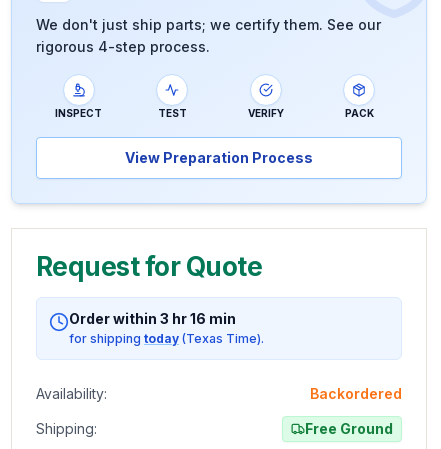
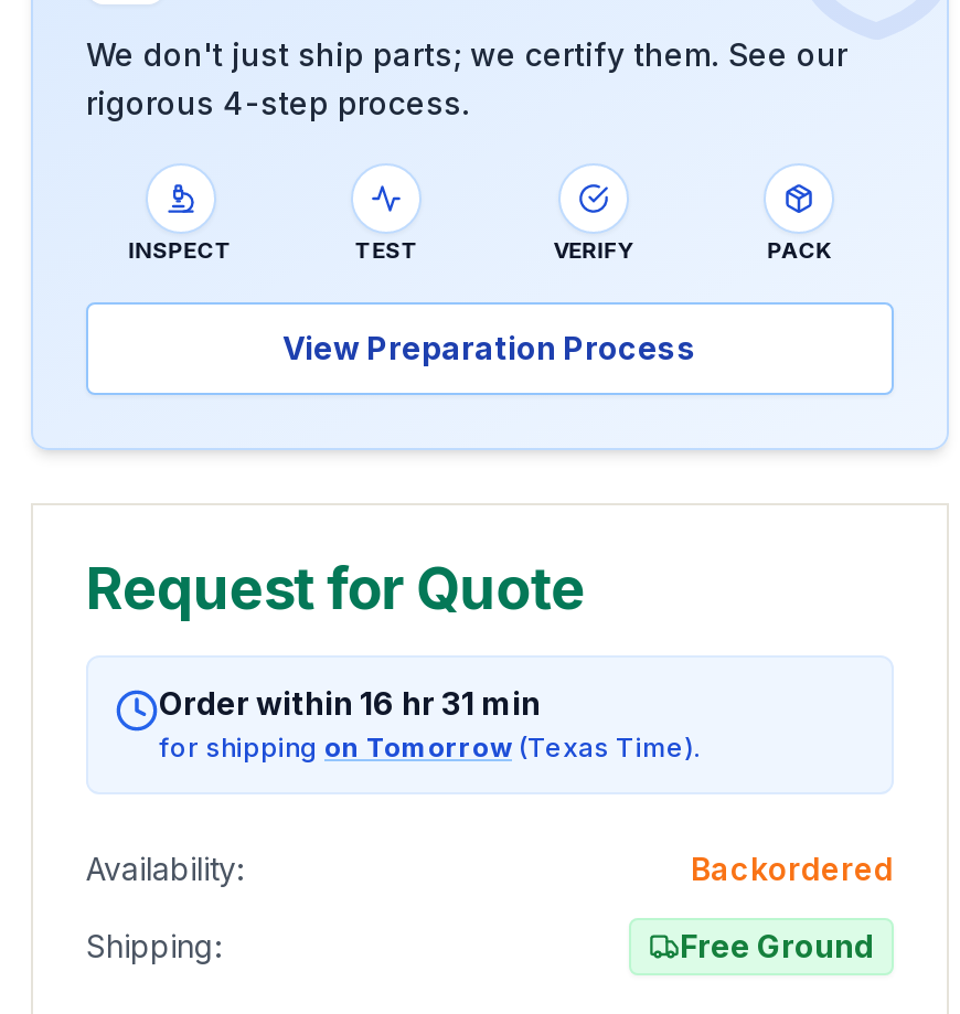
[69,310,264,346] Order within 3 hr 16 min | for shipping today (Texas Time). -> [159,685,700,764] Order within 16 hr 31 min | for shipping on Tomorrow (Texas Time).

